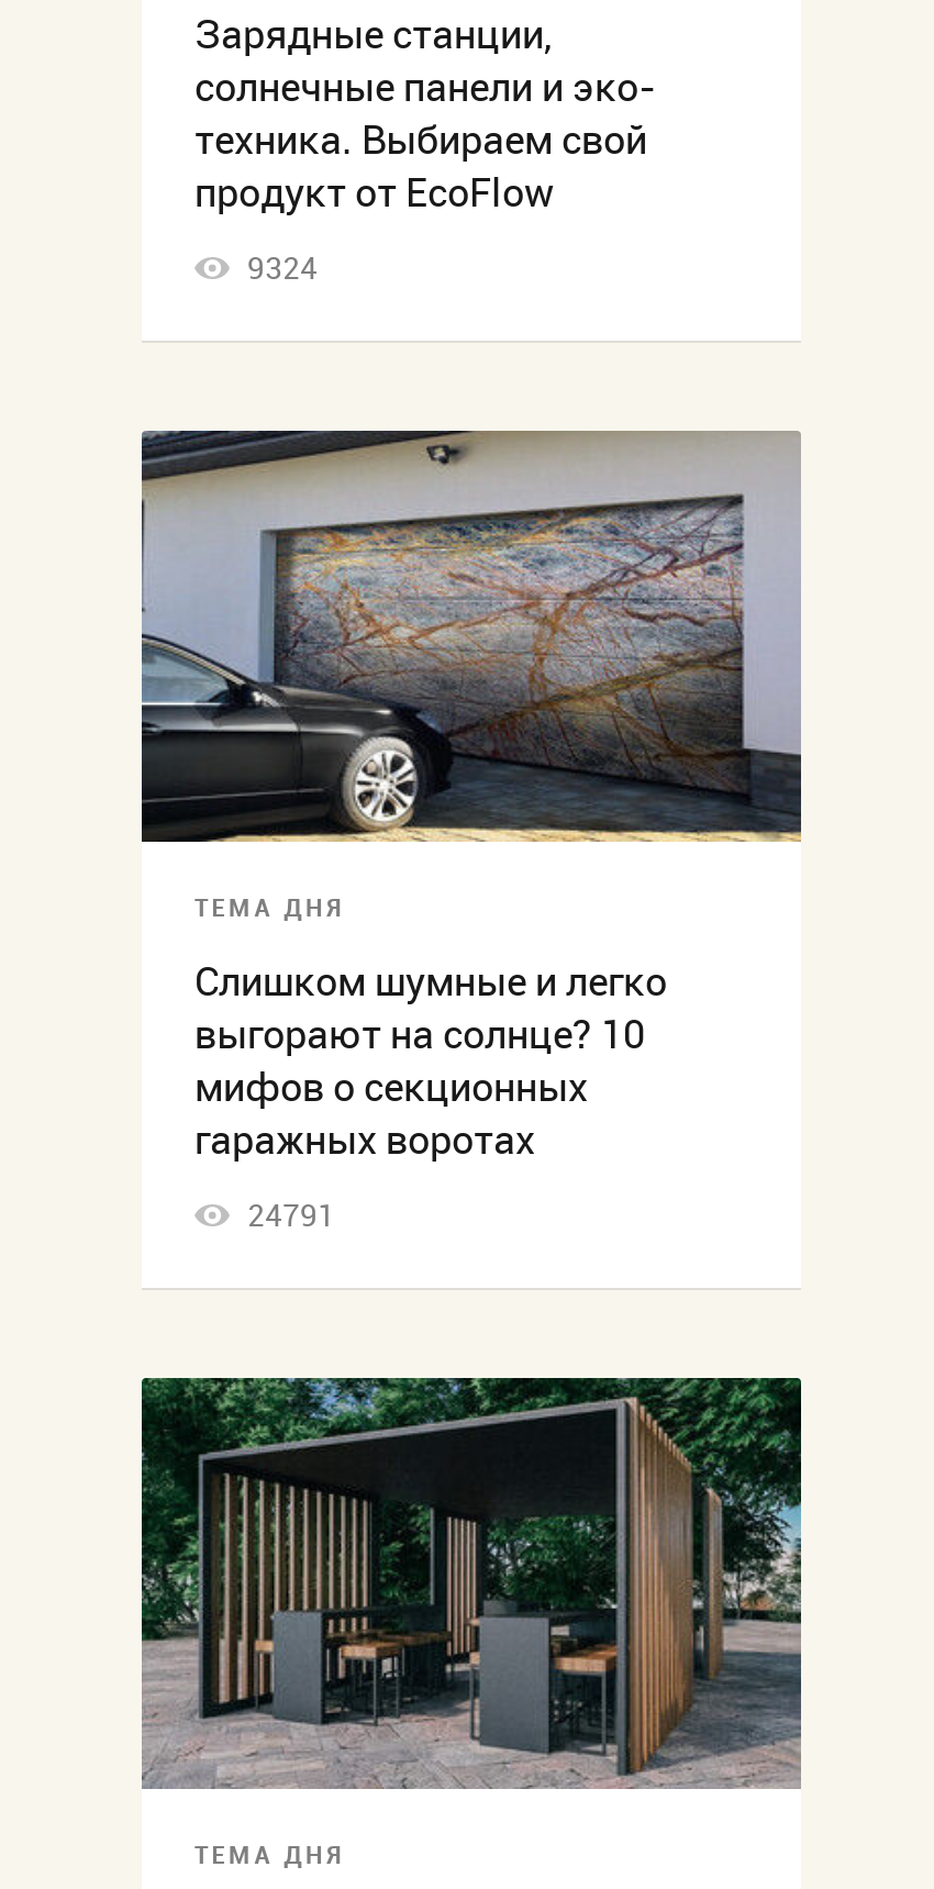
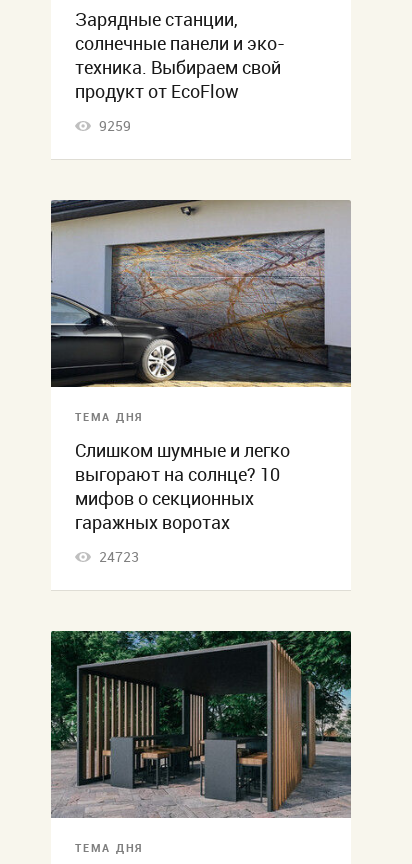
[247,251,318,286] 9324 -> [99,118,131,134] 9259
[247,1198,335,1233] 24791 -> [99,549,139,565] 24723

